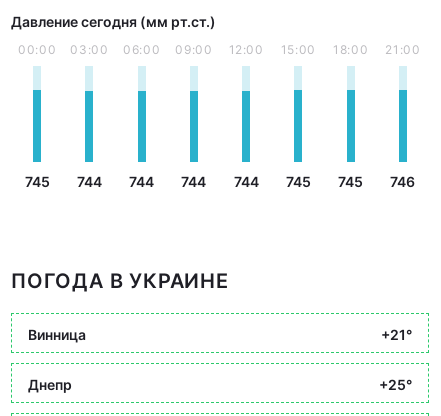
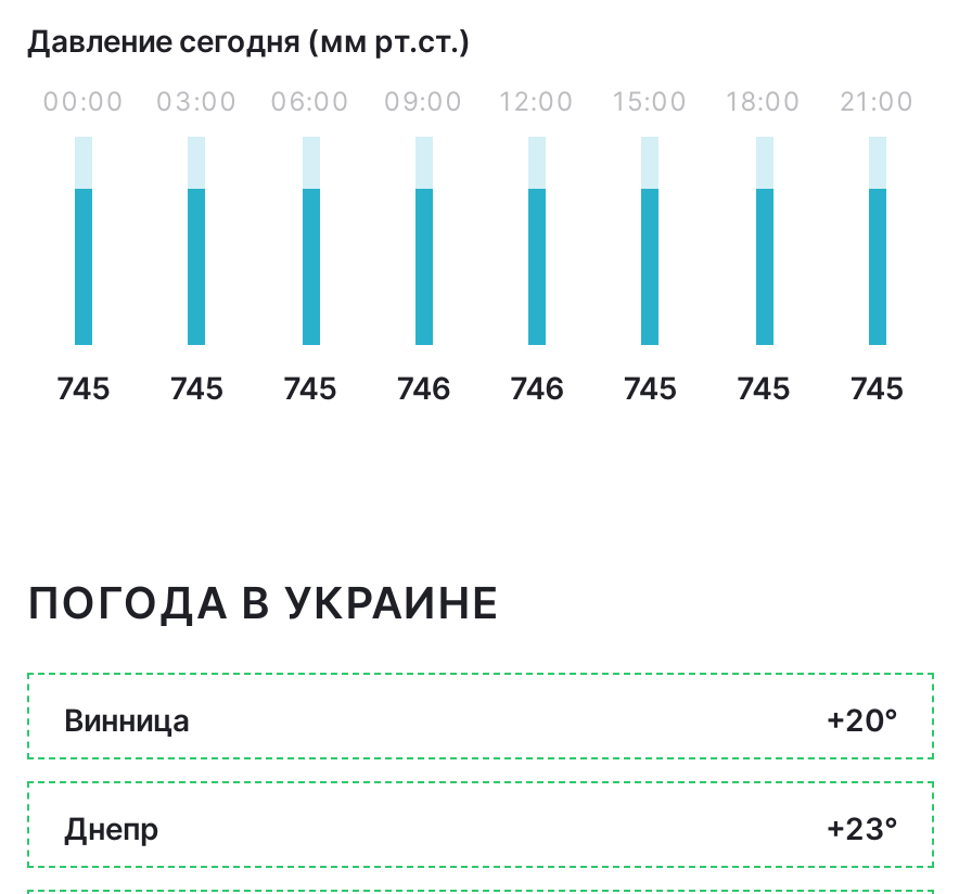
[77,173,102,190] 744 -> [170,369,224,406] 745
[129,173,154,190] 744 -> [283,369,338,406] 745
[181,173,206,190] 744 -> [397,369,451,406] 746
[234,173,259,190] 744 -> [510,369,564,406] 746
[390,173,415,190] 746 -> [850,369,905,406] 745
[381,325,412,342] +21° -> [826,700,897,737] +20°
[379,375,412,392] +25° -> [826,808,897,845] +23°

